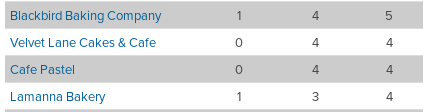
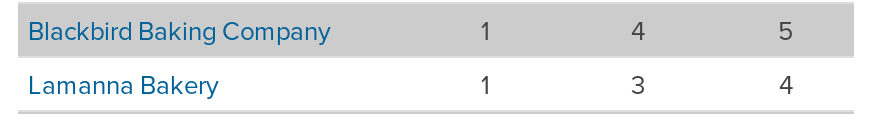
[10,33,392,78] Velvet Lane Cakes & Cafe | 0 | 4 | 4 | Cafe Pastel | 0 | 4 | 4 -> none

